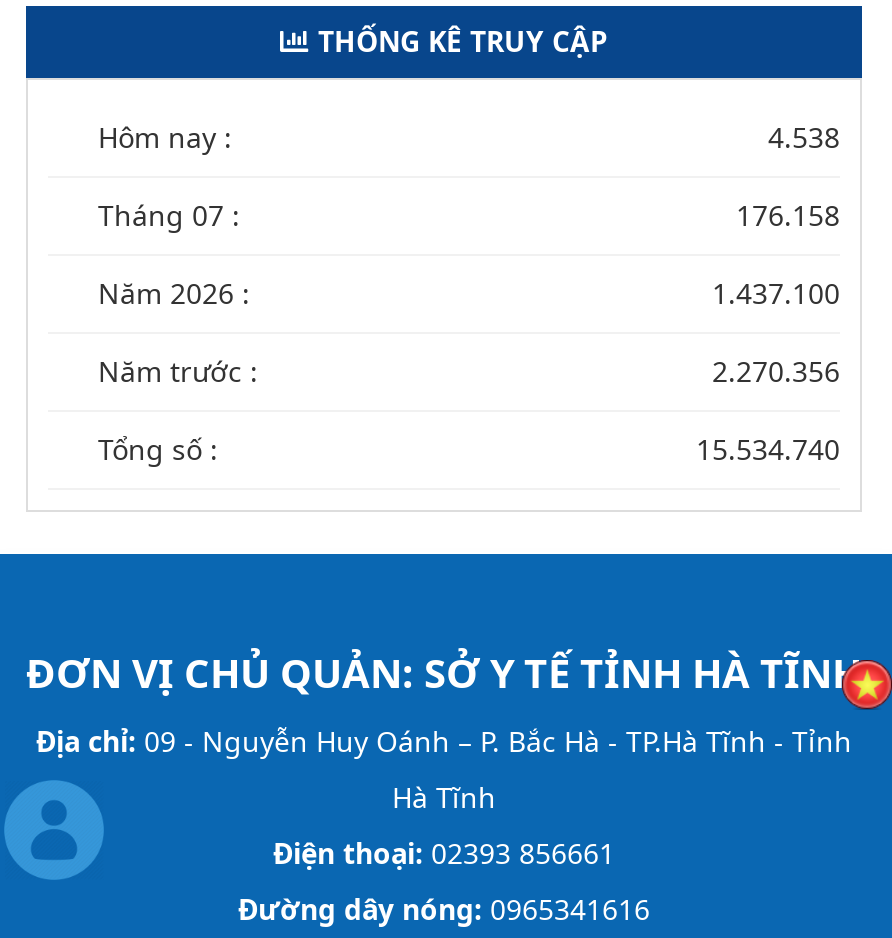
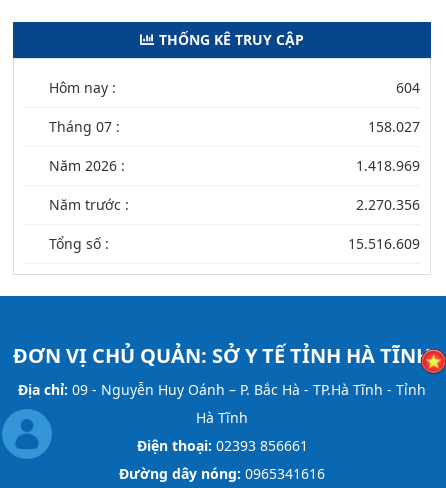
[768,119,840,157] 4.538 -> [396,78,420,97] 604
[736,197,840,235] 176.158 -> [368,117,420,136] 158.027
[712,275,840,313] 1.437.100 -> [356,156,420,175] 1.418.969
[696,431,840,469] 15.534.740 -> [348,234,420,253] 15.516.609

